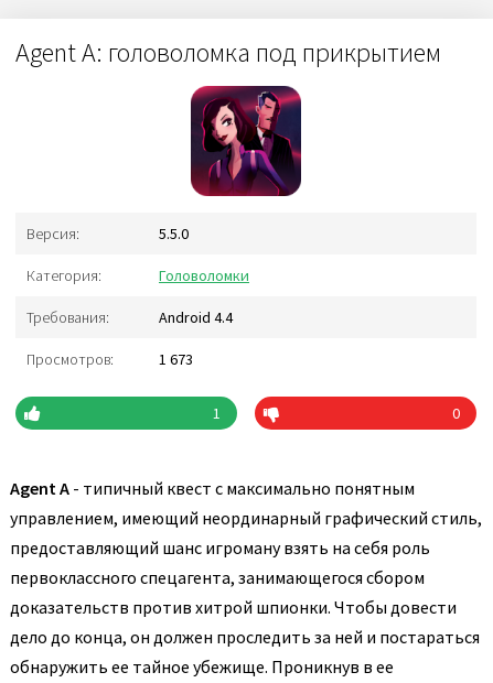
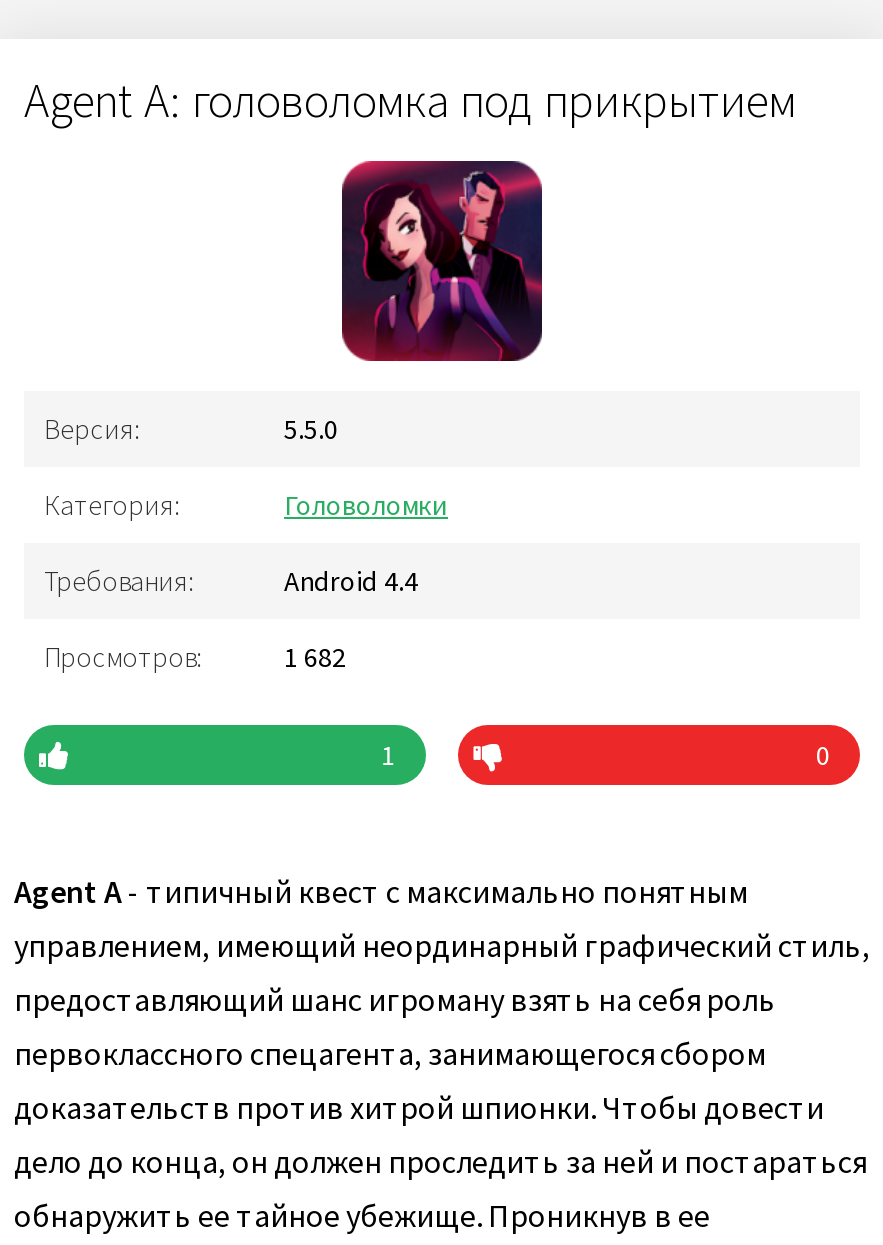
[159,349,193,369] 1 673 -> [284,639,346,675] 1 682

